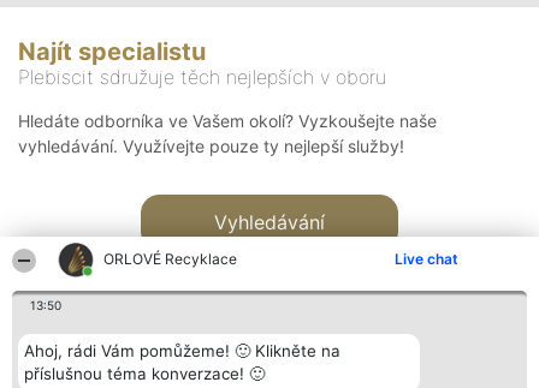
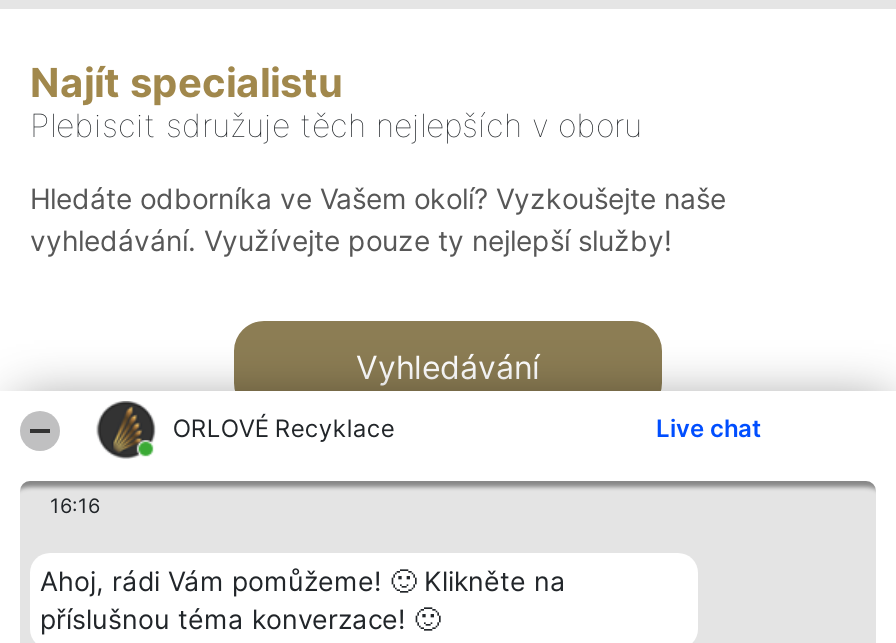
[30,298,61,312] 13:50 -> [50,493,100,517] 16:16

